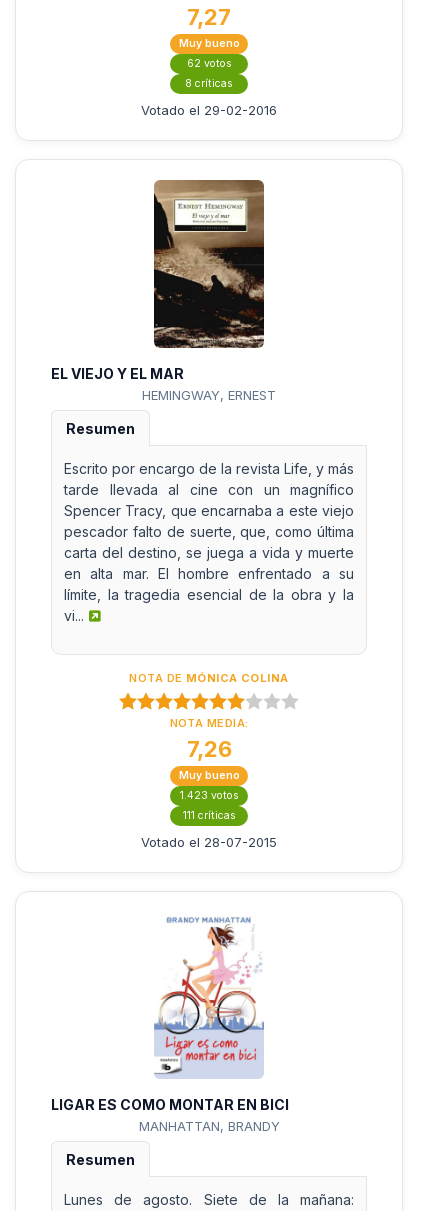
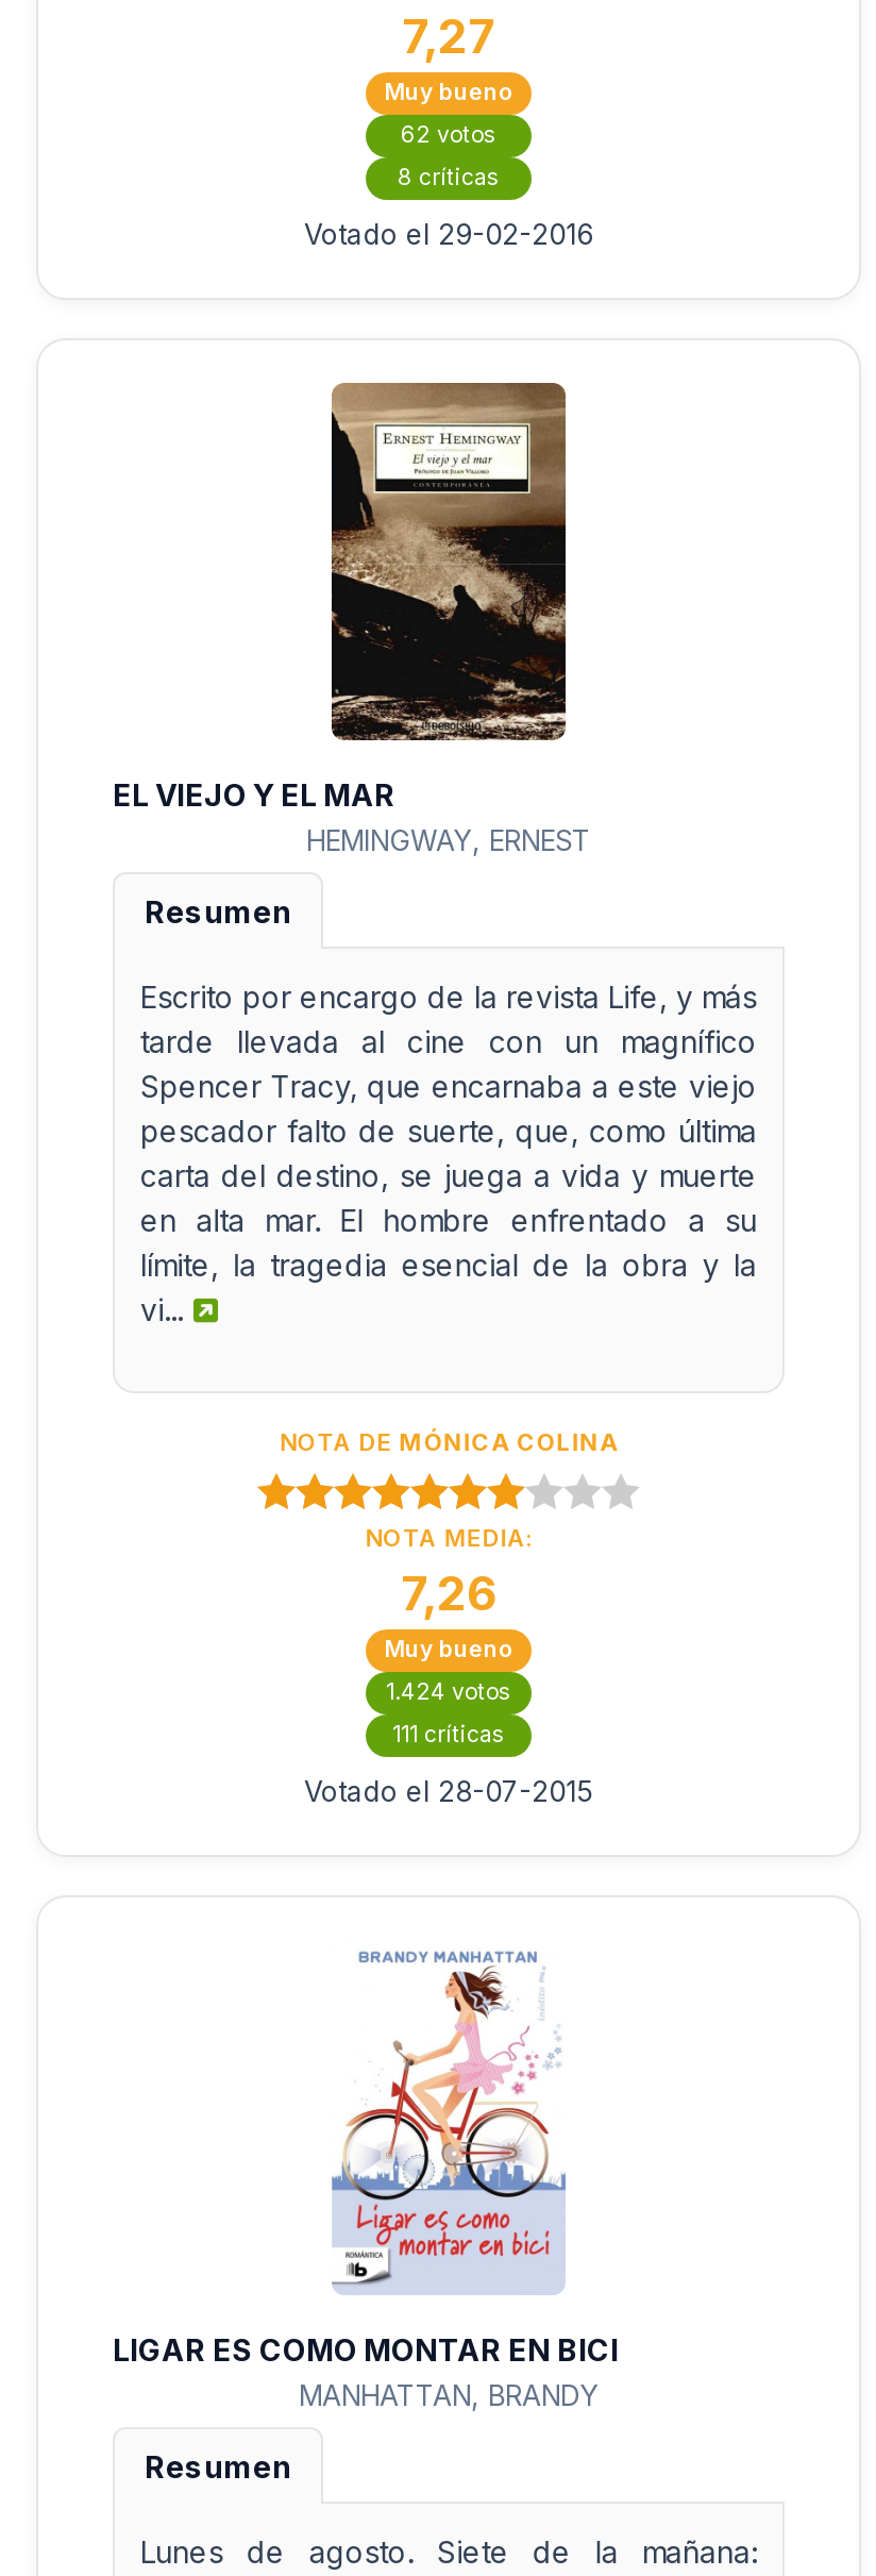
[179,789,238,802] 1.423 votos -> [386,1679,511,1706] 1.424 votos

